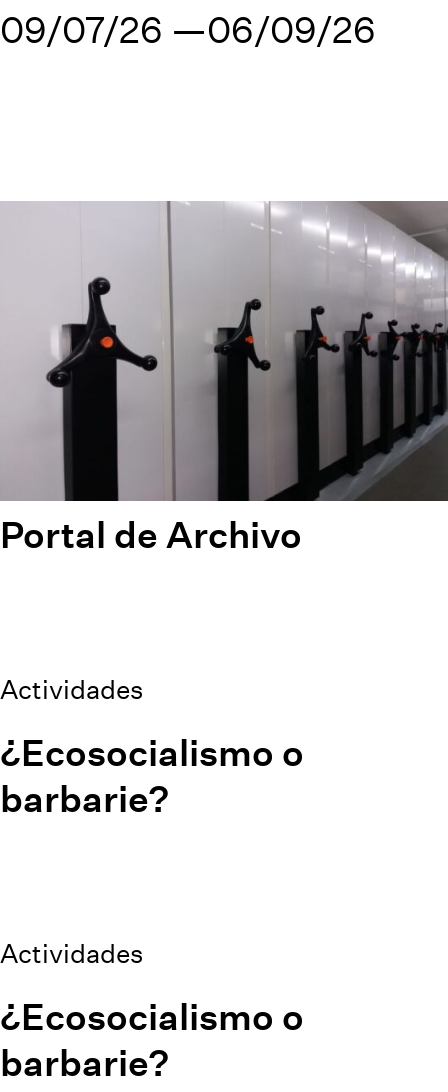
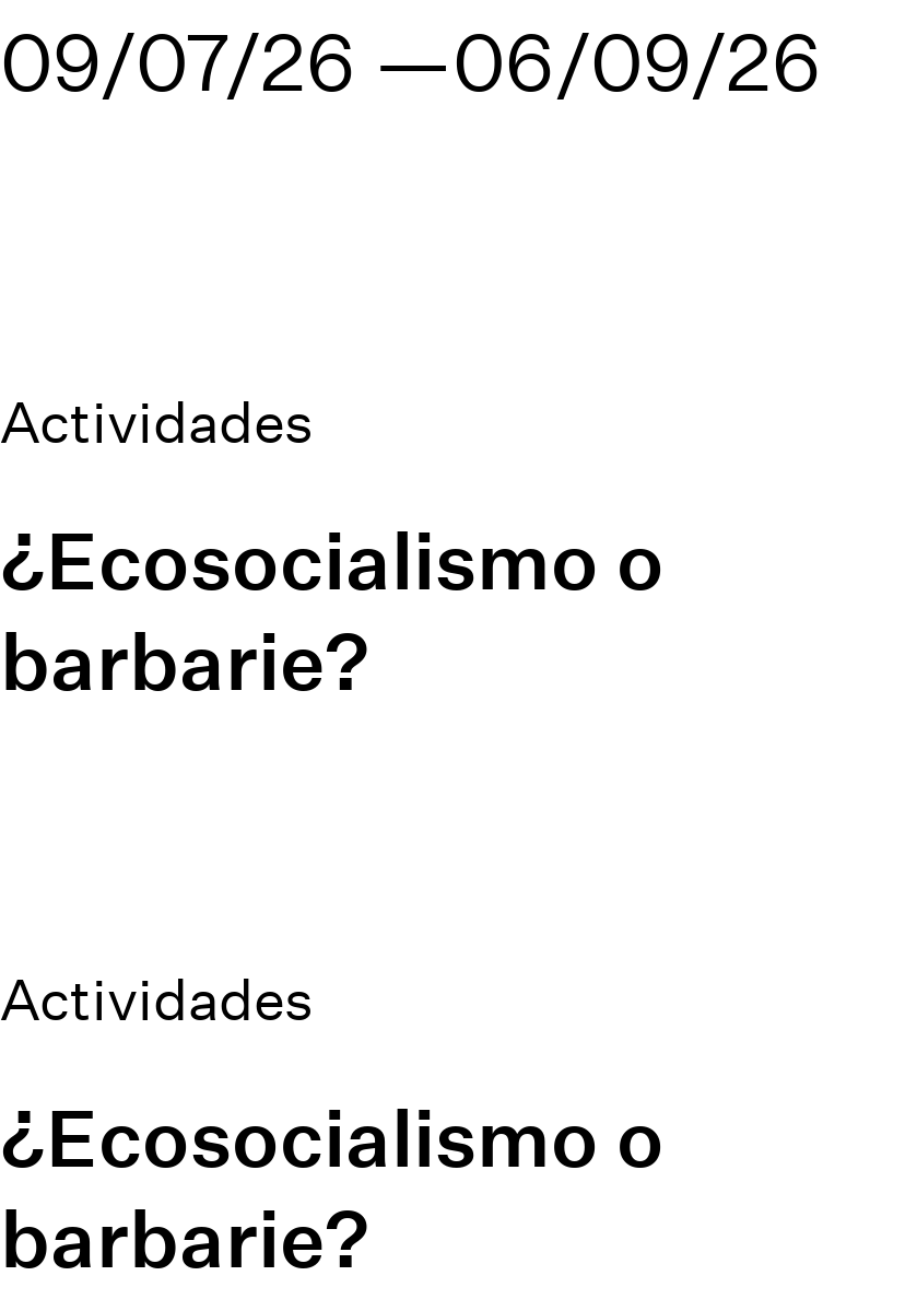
[0,200,445,557] [image] | Portal de Archivo -> none

